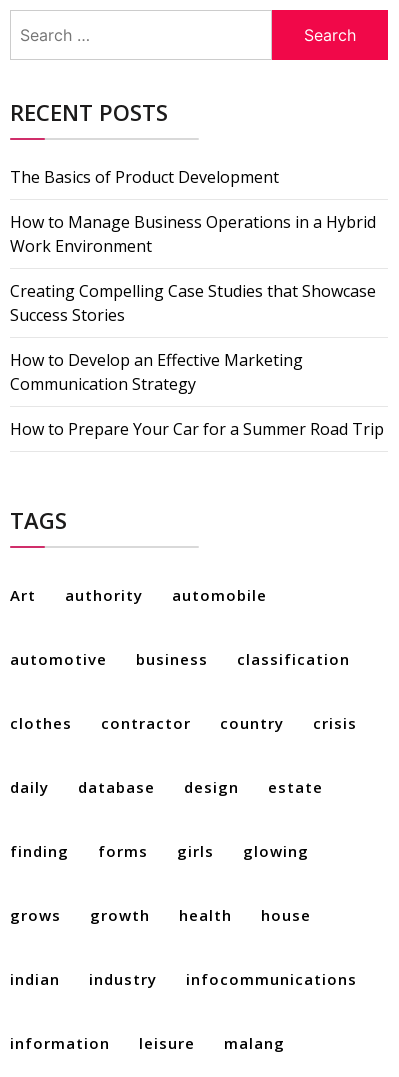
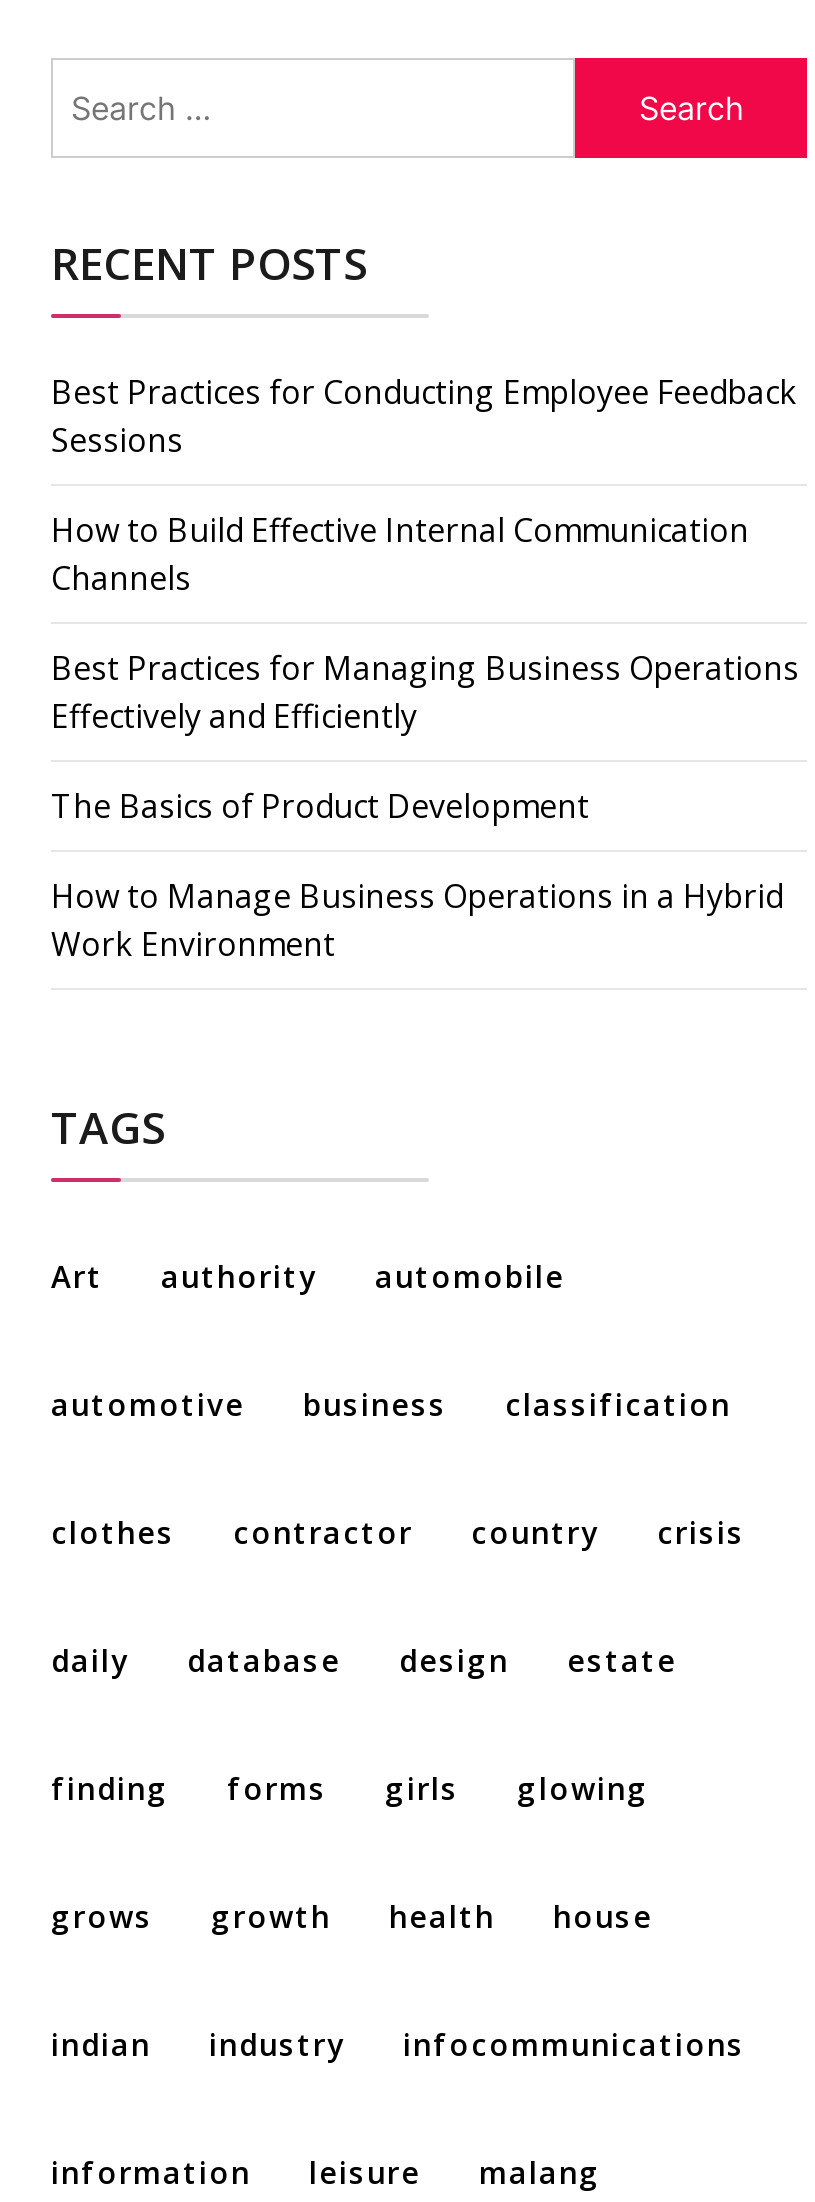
none -> [51,369,799,737] Best Practices for Conducting Employee Feedback | Sessions | How to Build Effective Internal Communication | Channels | Best Practices for Managing Business Operations | Effectively and Efficiently
moved [10,166,376,257] -> [51,783,783,965]: The Basics of Product Development | How to Manage Business Operations in a Hybrid | Work Environment
[10,280,384,440] Creating Compelling Case Studies that Showcase | Success Stories | How to Develop an Effective Marketing | Communication Strategy | How to Prepare Your Car for a Summer Road Trip -> none

